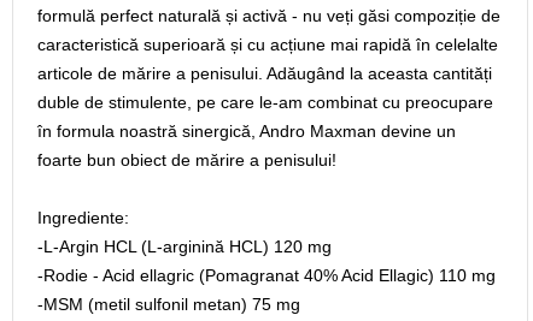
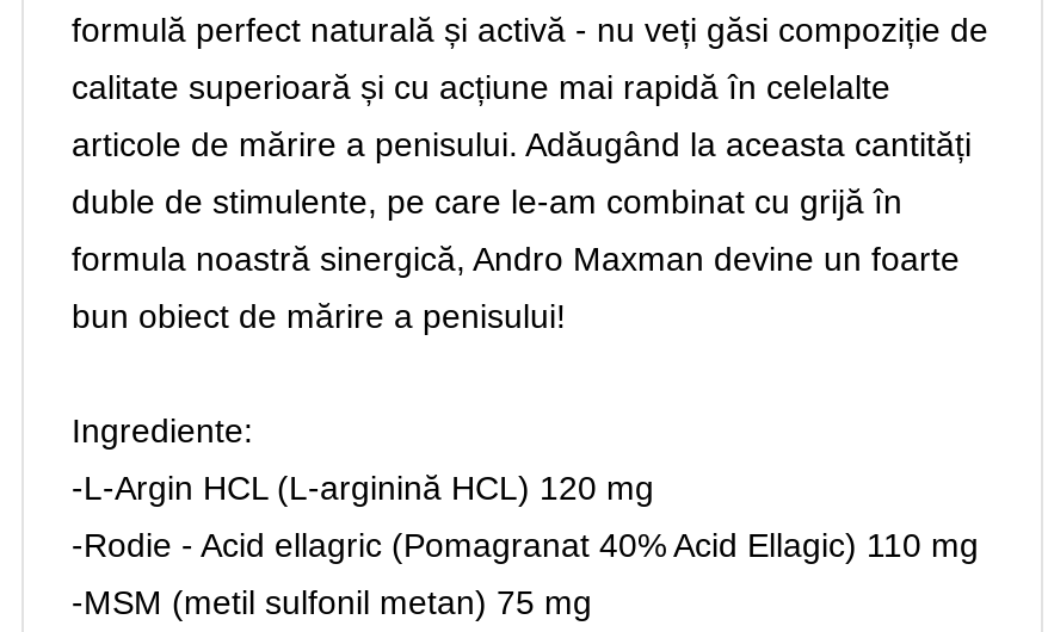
[37,35,498,54] caracteristică superioară și cu acțiune mai rapidă în celelalte -> [72,68,890,106] calitate superioară și cu acțiune mai rapidă în celelalte
[37,93,493,112] duble de stimulente, pe care le-am combinat cu preocupare -> [72,182,902,221] duble de stimulente, pe care le-am combinat cu grijă în
[37,121,456,141] în formula noastră sinergică, Andro Maxman devine un -> [72,240,960,278] formula noastră sinergică, Andro Maxman devine un foarte
[37,150,336,170] foarte bun obiect de mărire a penisului! -> [72,297,566,335] bun obiect de mărire a penisului!

